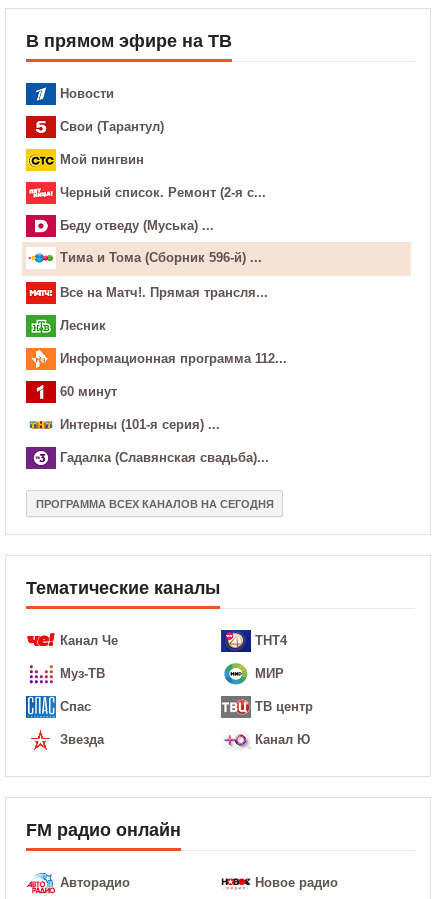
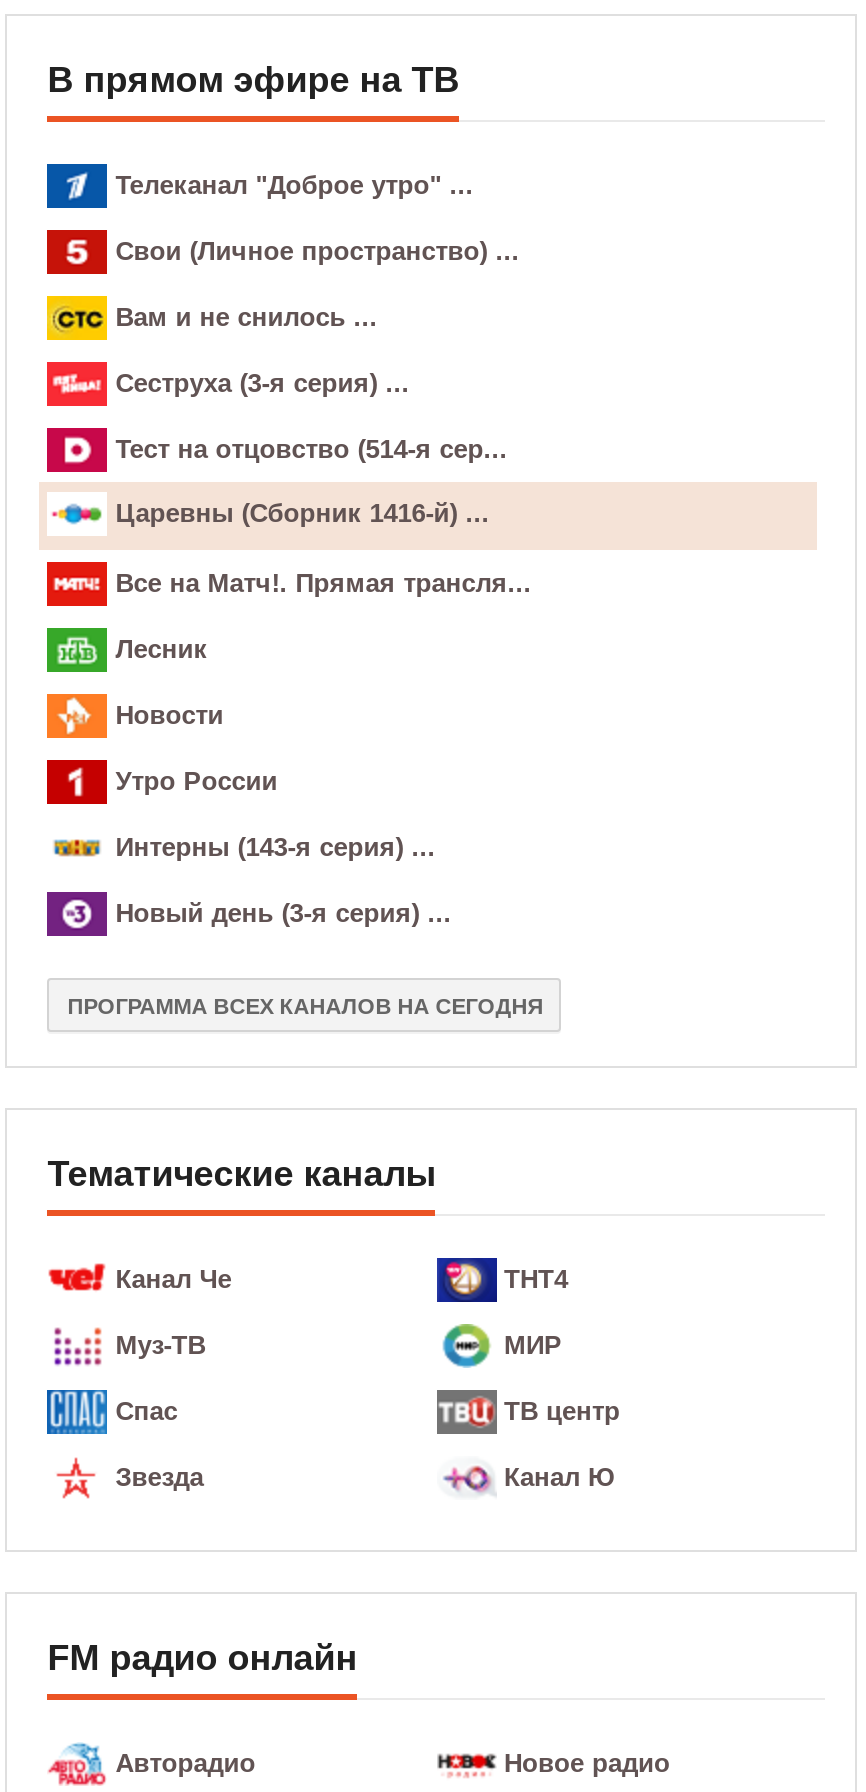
none -> [115,170,473,200] Телеканал "Доброе утро" ...
moved [60,86,114,101] -> [115,700,223,730]: Новости
[60,119,164,134] Свои (Тарантул) -> [115,236,519,266] Свои (Личное пространство) ...
[60,152,144,167] Мой пингвин -> [115,302,377,332] Вам и не снилось ...
[60,185,266,200] Черный список. Ремонт (2-я с... -> [115,368,409,398] Сеструха (3-я серия) ...
[60,218,214,233] Беду отведу (Муська) ... -> [115,434,507,464] Тест на отцовство (514-я сер...
[60,250,262,265] Тима и Тома (Сборник 596-й) ... -> [115,498,489,528] Царевны (Сборник 1416-й) ...
[60,351,287,366] Информационная программа 112... -> none
[60,384,117,399] 60 минут -> [115,766,277,796] Утро России
[60,417,220,432] Интерны (101-я серия) ... -> [115,832,435,862] Интерны (143-я серия) ...
[60,450,269,465] Гадалка (Славянская свадьба)... -> [115,898,451,928] Новый день (3-я серия) ...

